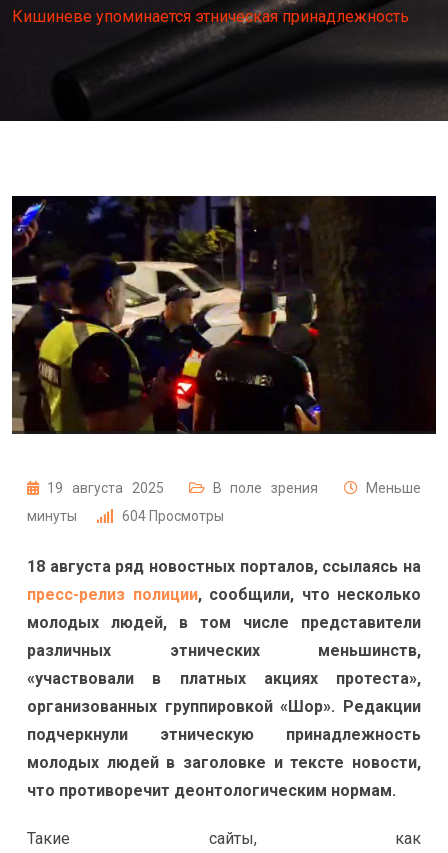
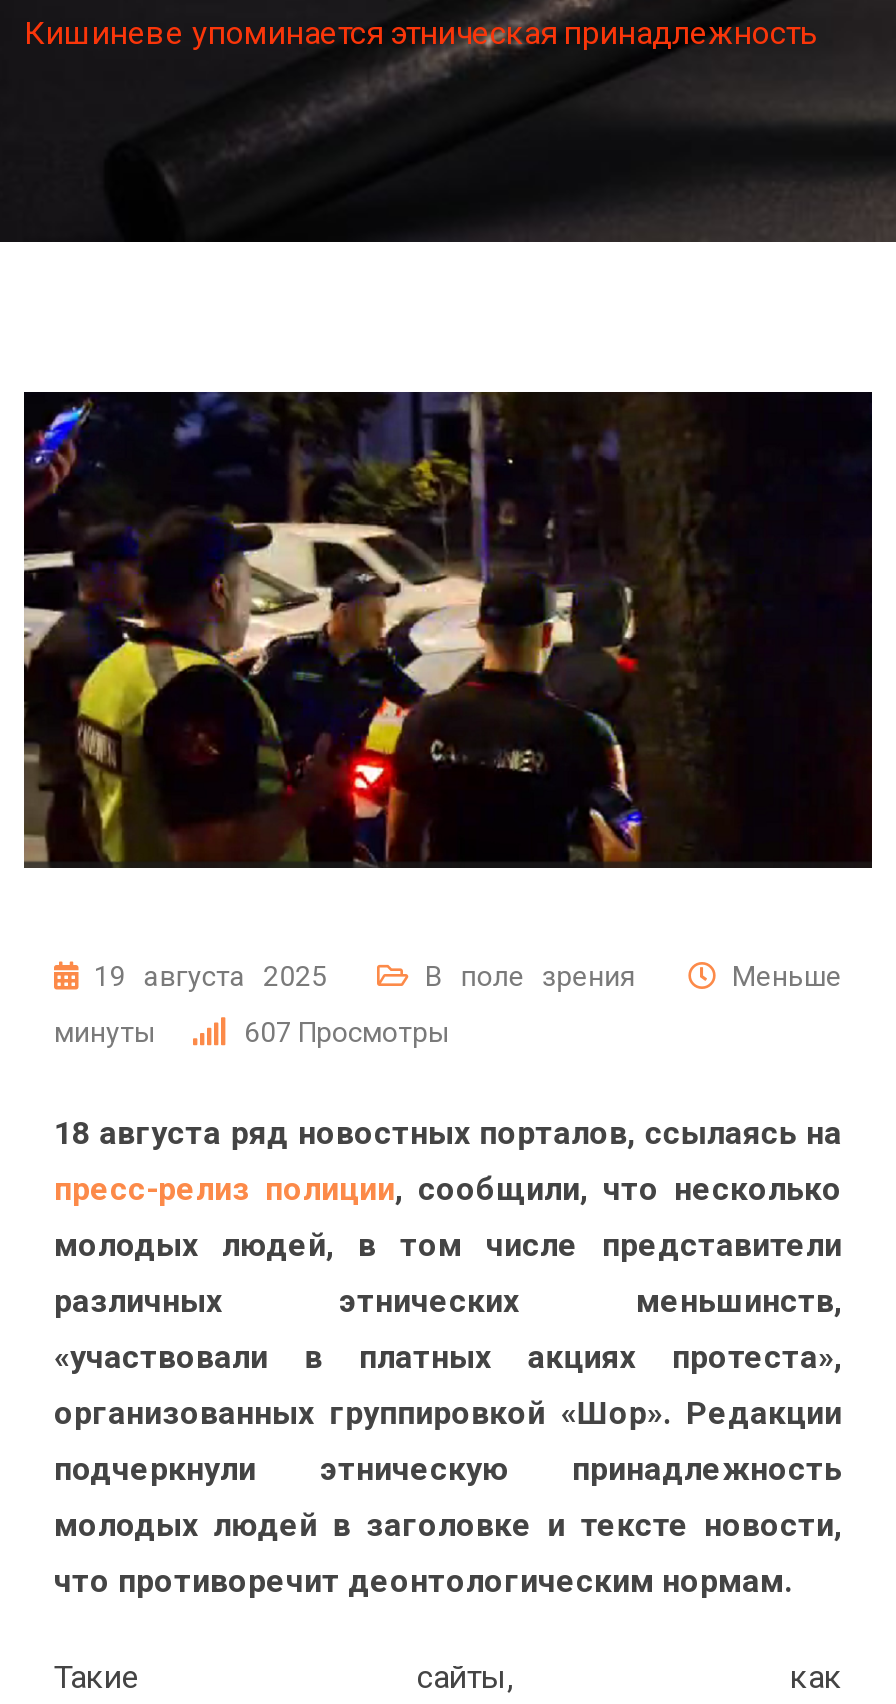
[122,508,224,524] 604 Просмотры -> [244,1015,448,1047] 607 Просмотры

